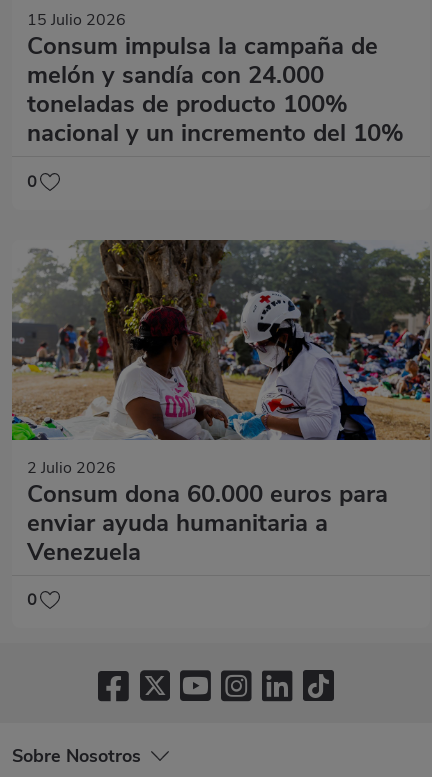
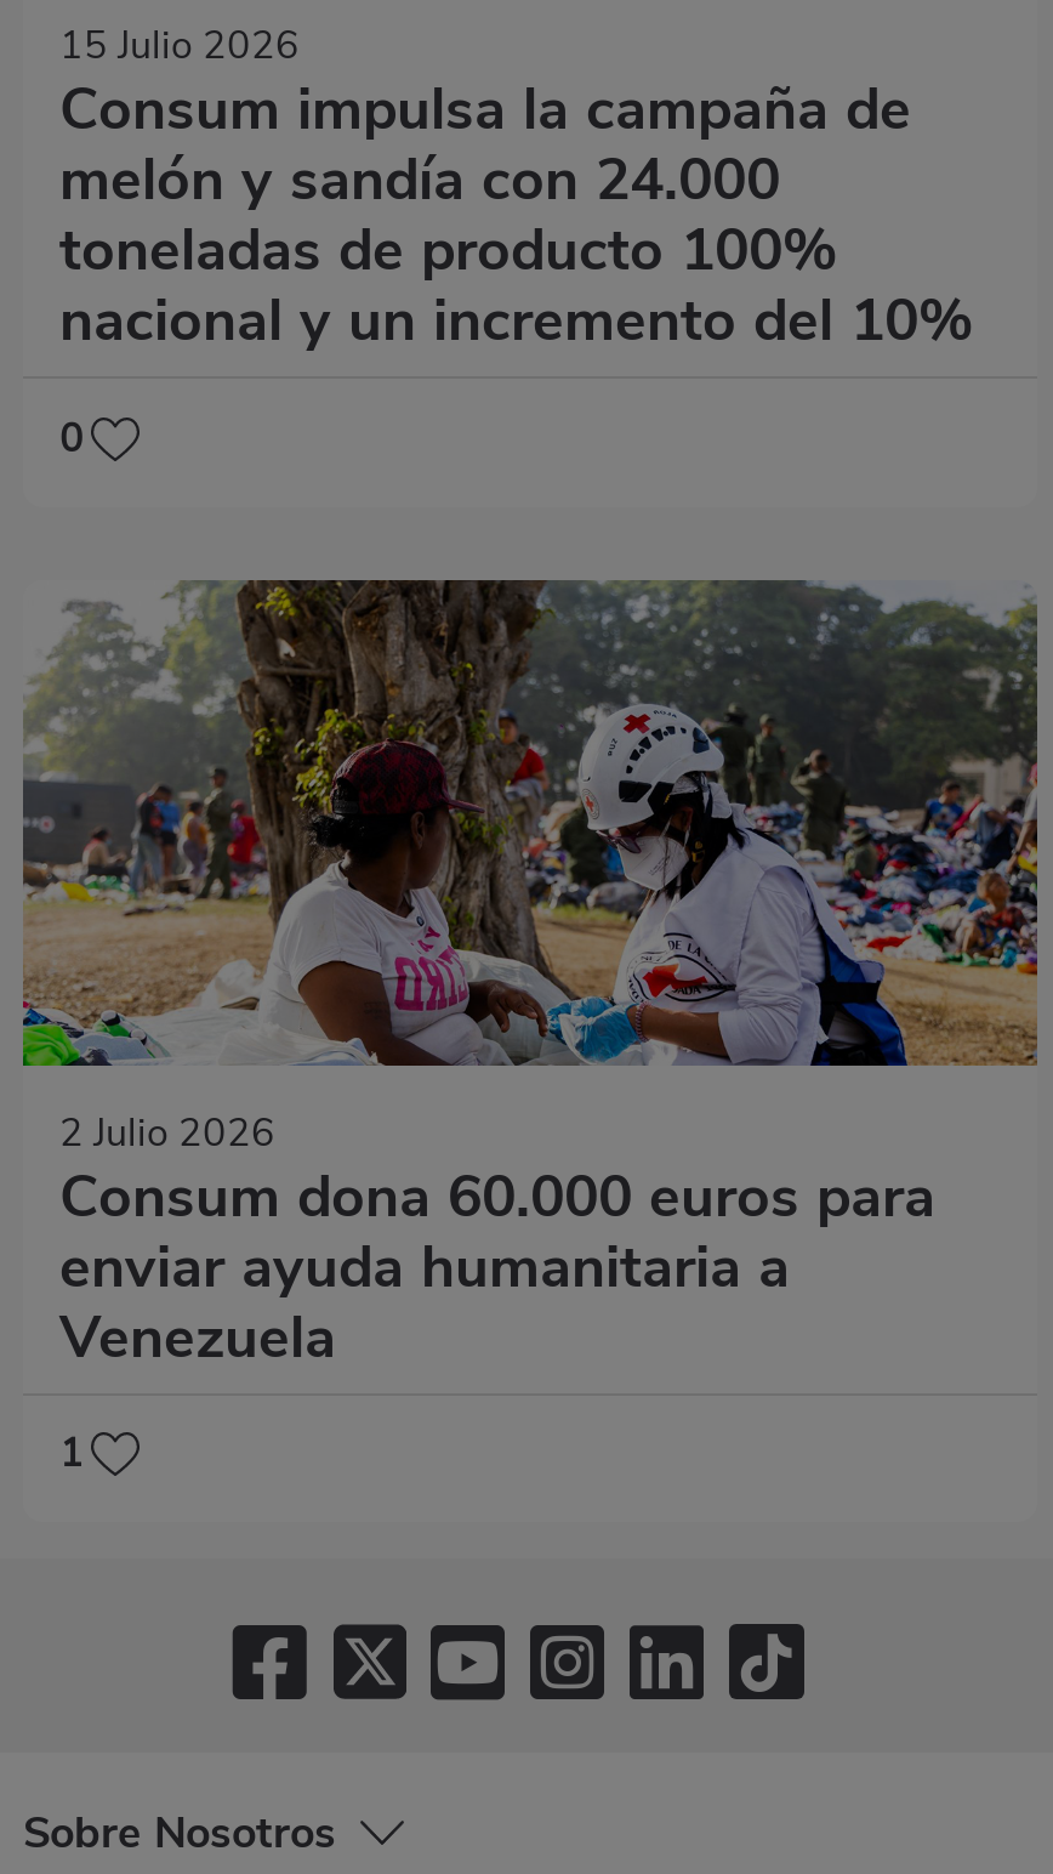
[27,589,37,611] 0 -> [59,1428,84,1482] 1

